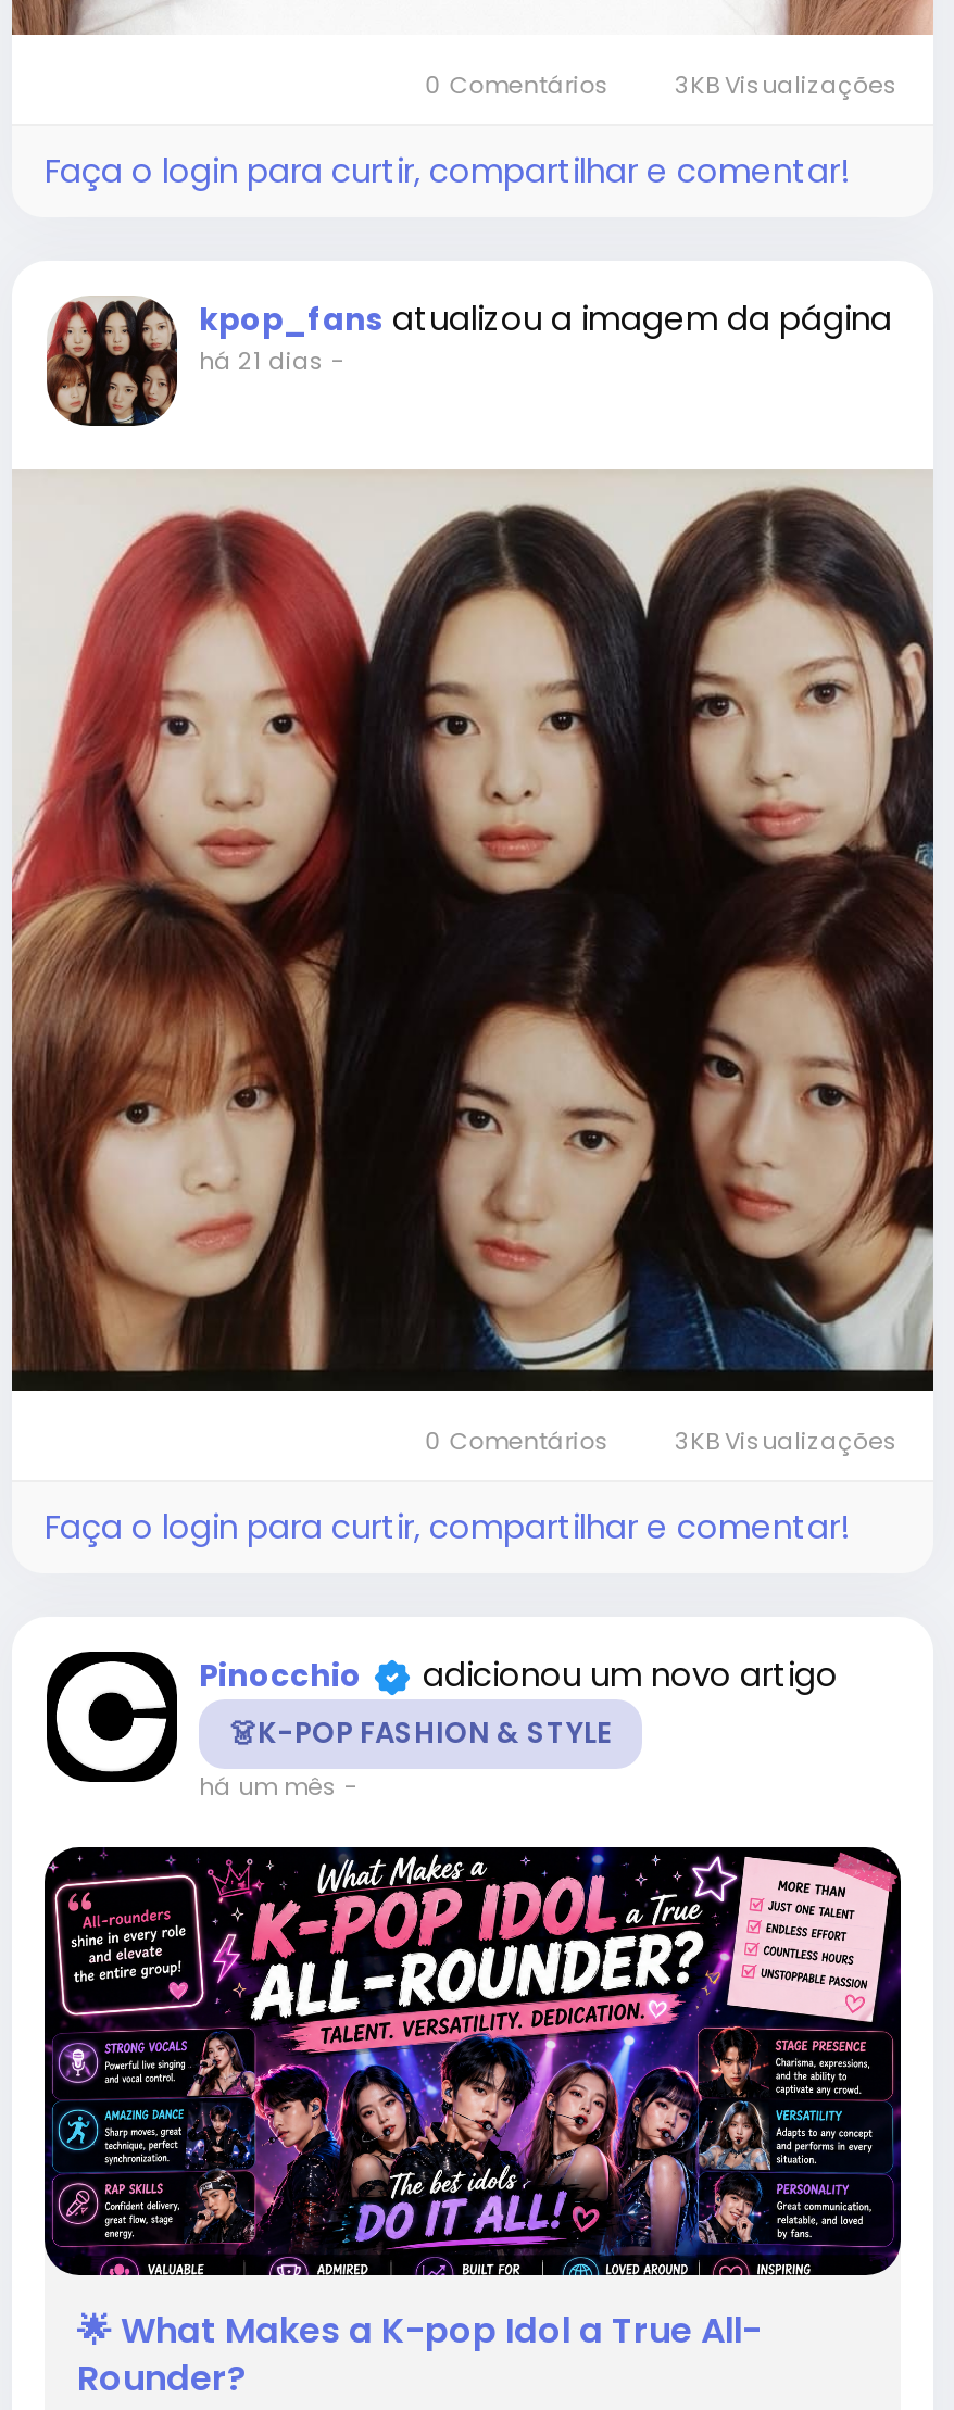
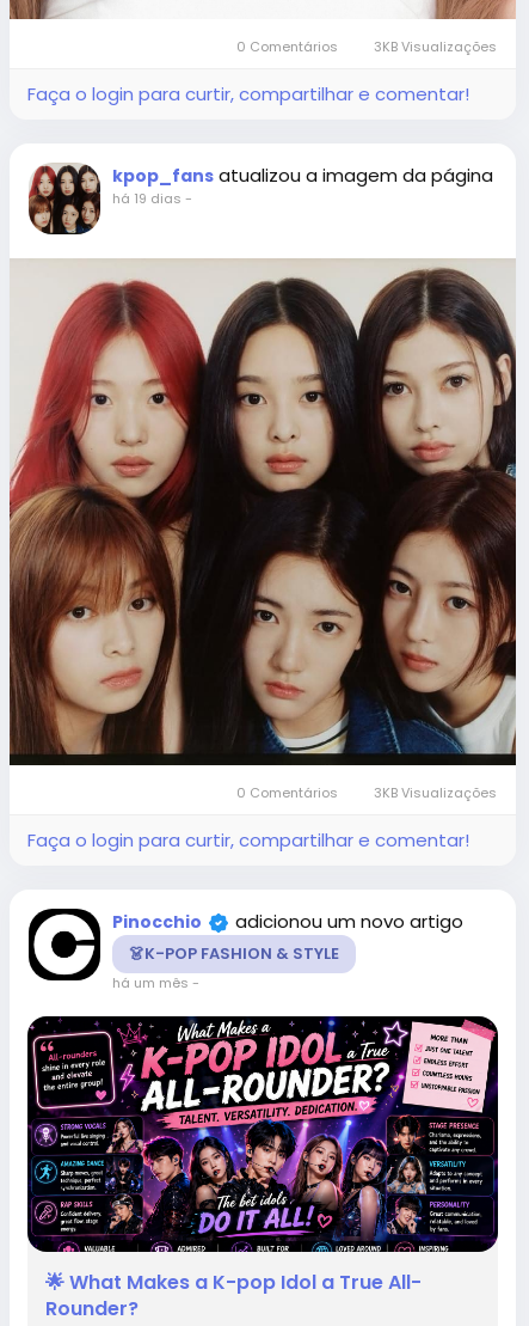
[199,344,351,379] há 21 dias - -> [112,189,196,208] há 19 dias -

